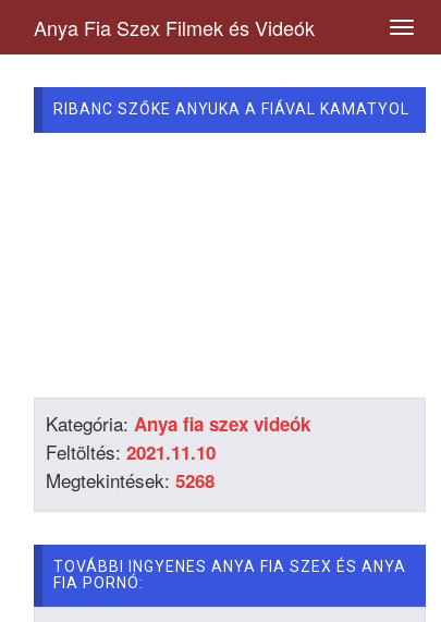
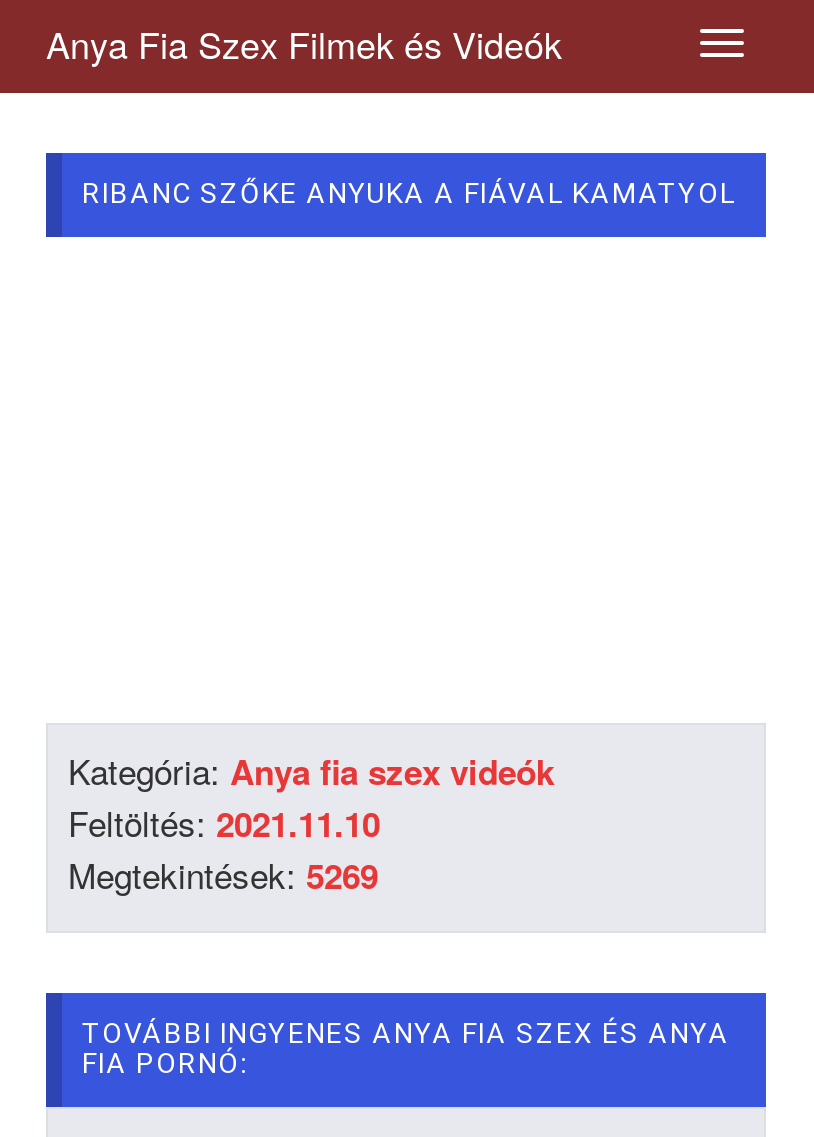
[46,466,215,493] Megtekintések: 5268 -> [68,848,378,898] Megtekintések: 5269

